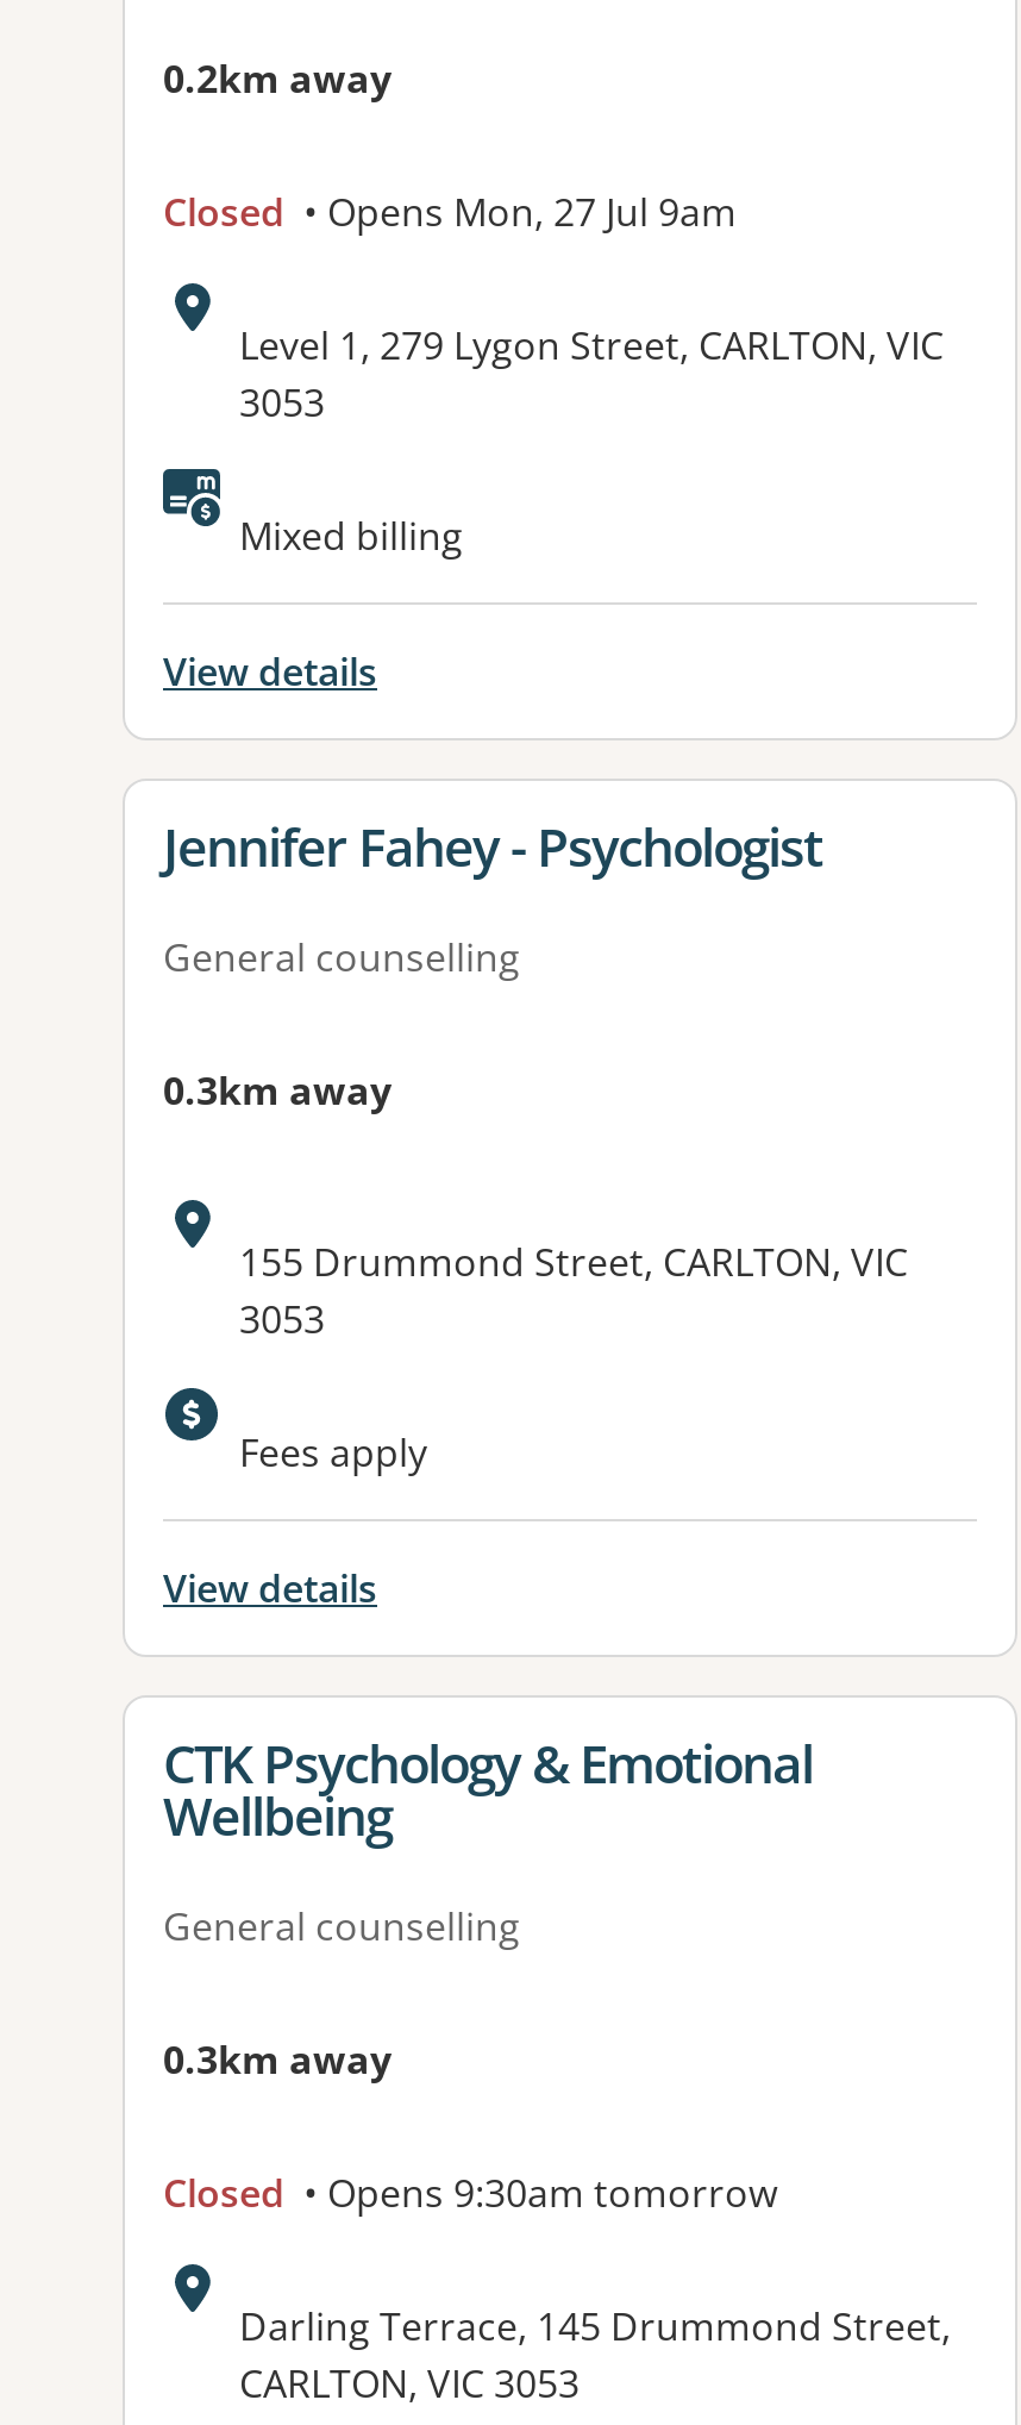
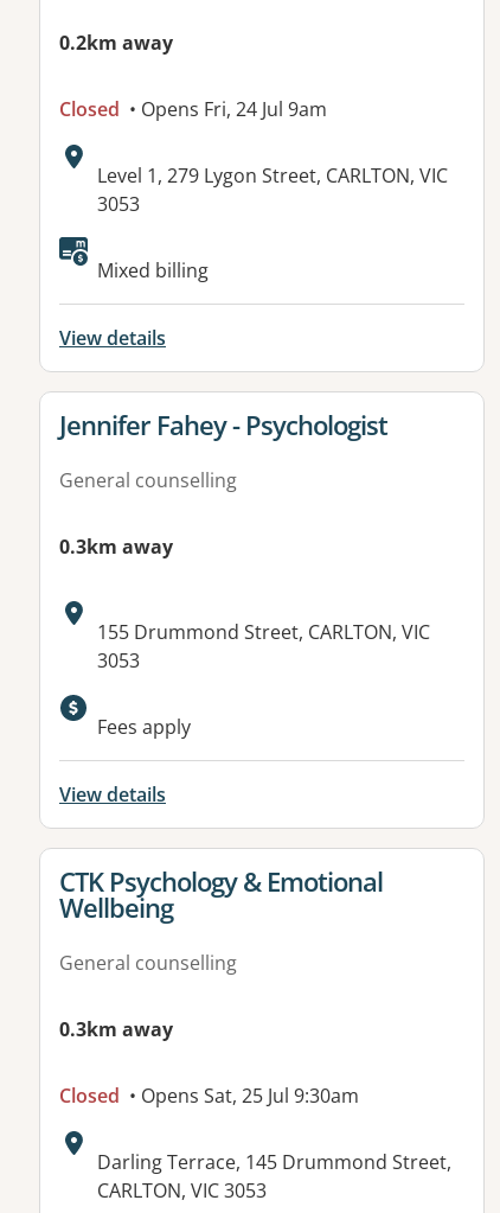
[163,187,737,239] Closed • Opens Mon, 27 Jul 9am -> [59,97,327,123] Closed • Opens Fri, 24 Jul 9am
[163,2168,777,2220] Closed • Opens 9:30am tomorrow -> [59,1083,359,1109] Closed • Opens Sat, 25 Jul 9:30am

